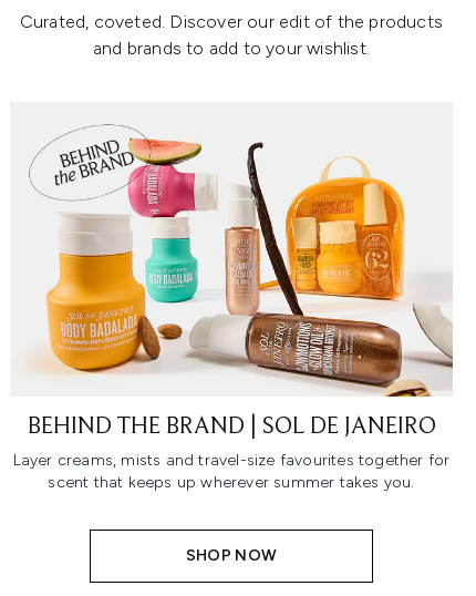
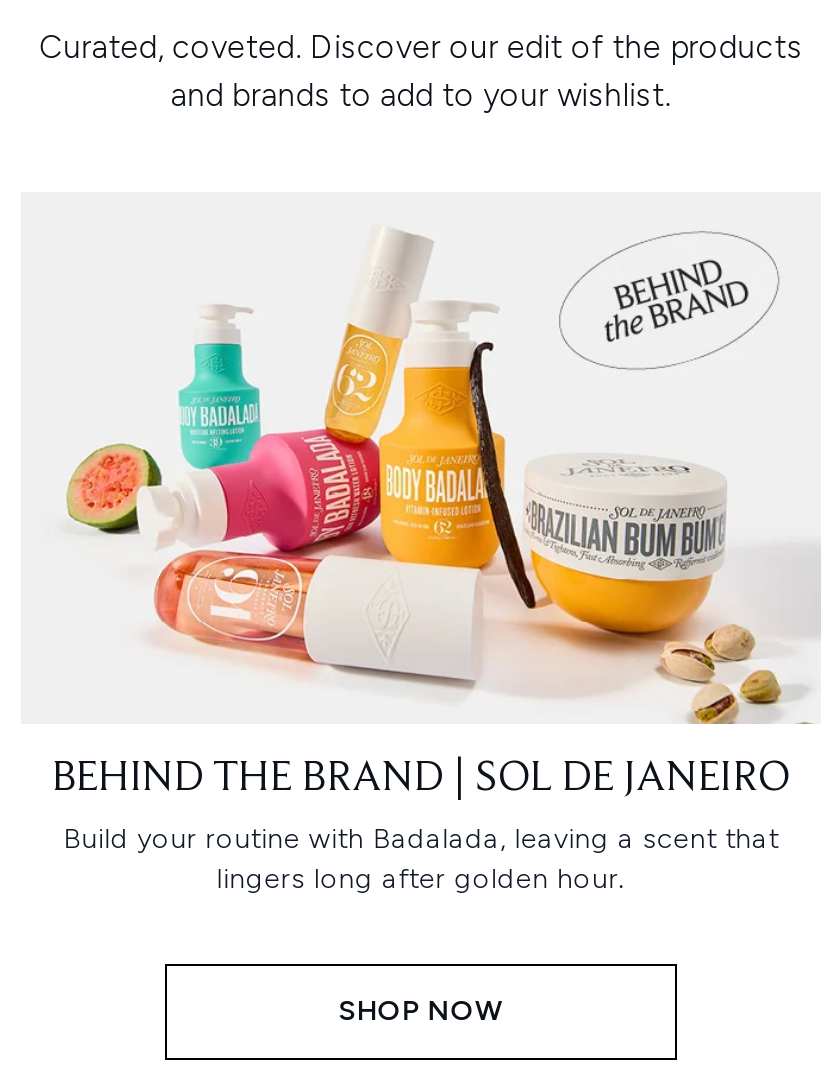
[29,124,454,398] [image] -> [65,230,821,726] [image]
[13,451,450,492] Layer creams, mists and travel-size favourites together for | scent that keeps up wherever summer takes you. -> [63,822,779,896] Build your routine with Badalada, leaving a scent that | lingers long after golden hour.

